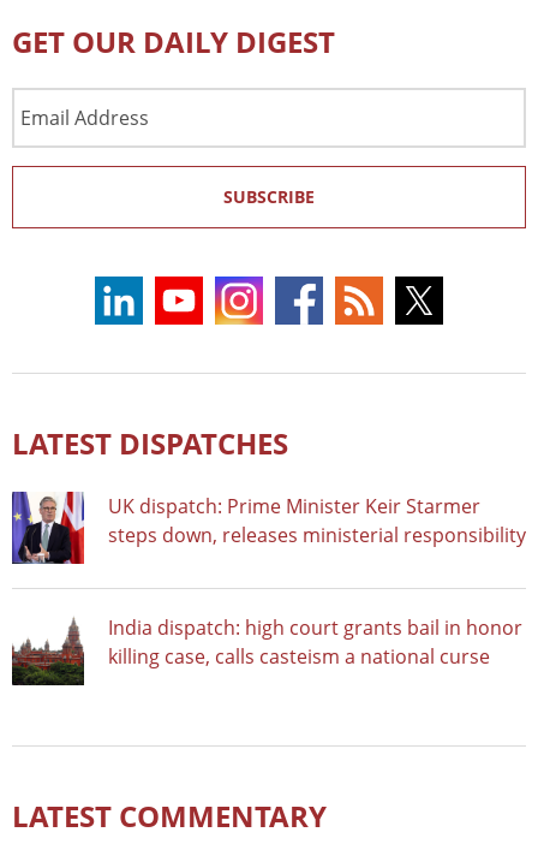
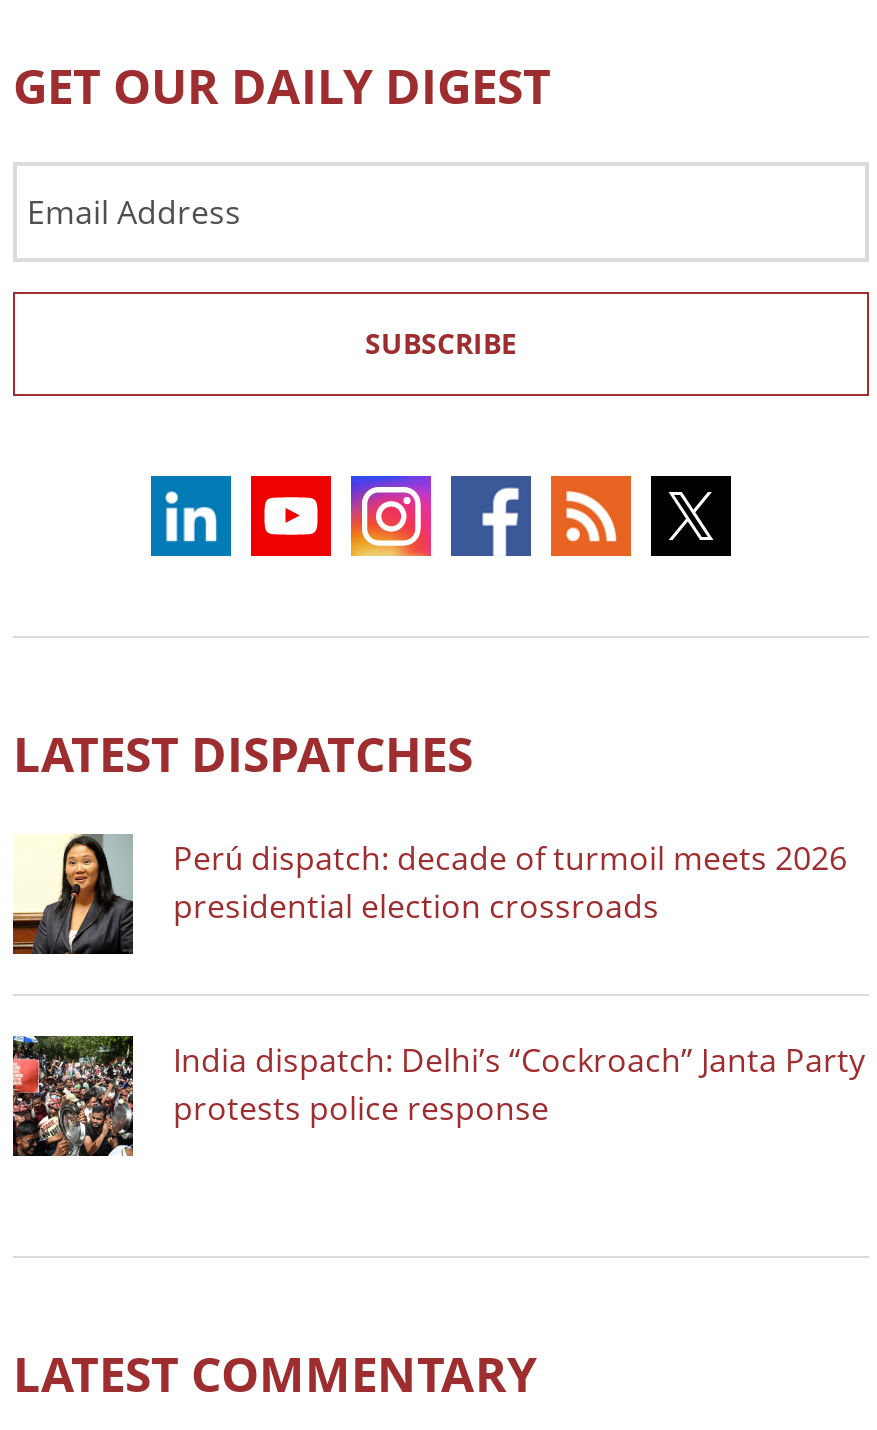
[11,491,526,565] [image] | UK dispatch: Prime Minister Keir Starmer | steps down, releases ministerial responsibility -> [11,832,847,956] [image] | Perú dispatch: decade of turmoil meets 2026 | presidential election crossroads
[12,613,522,686] [image] | India dispatch: high court grants bail in honor | killing case, calls casteism a national curse -> [11,1034,865,1158] [image] | India dispatch: Delhi’s “Cockroach” Janta Party | protests police response

